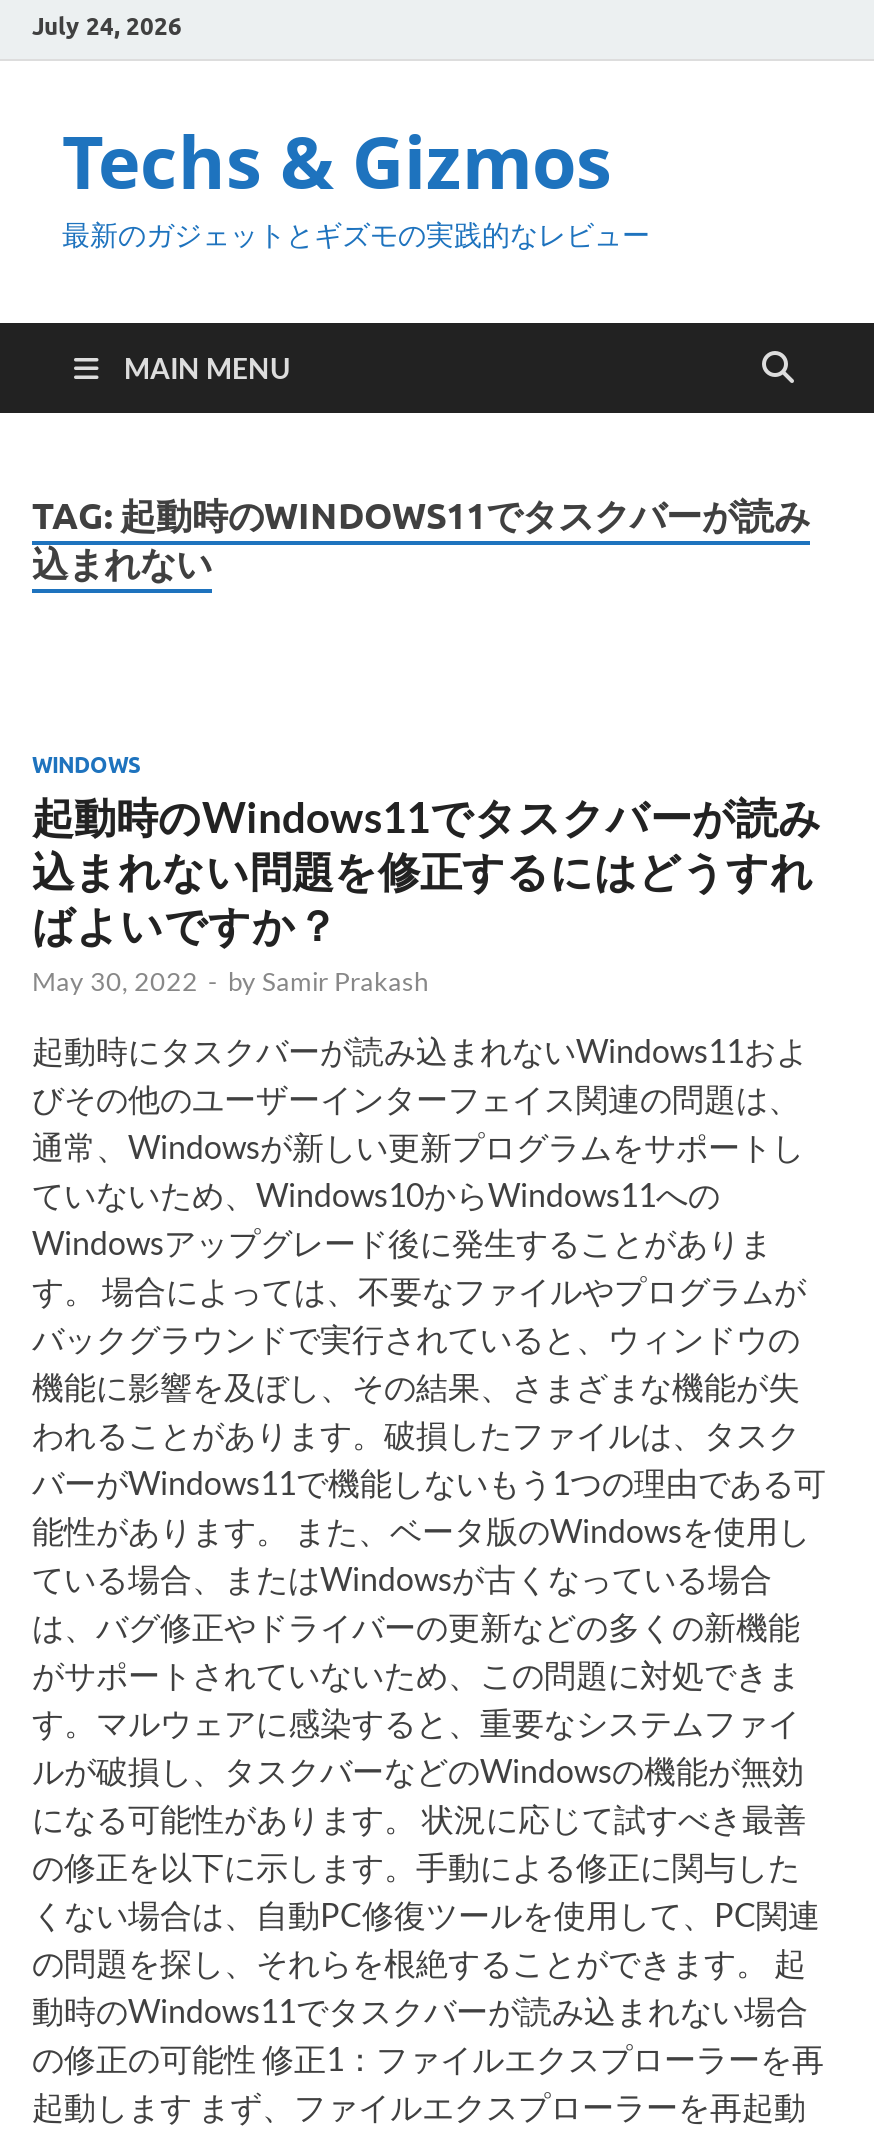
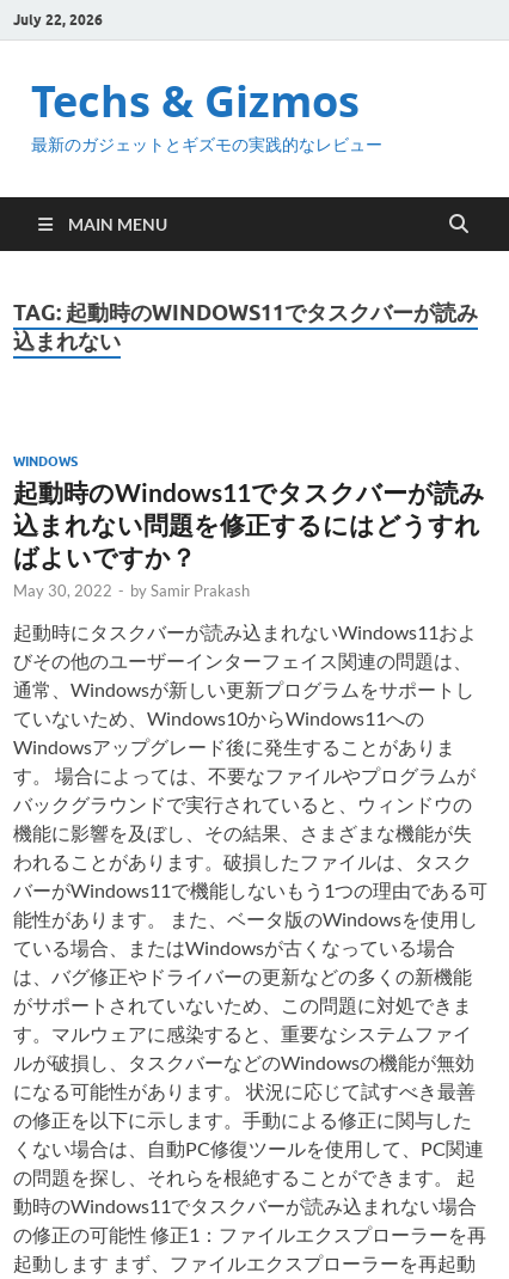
[32,10,182,40] July 24, 2026 -> [13,10,103,28] July 22, 2026

